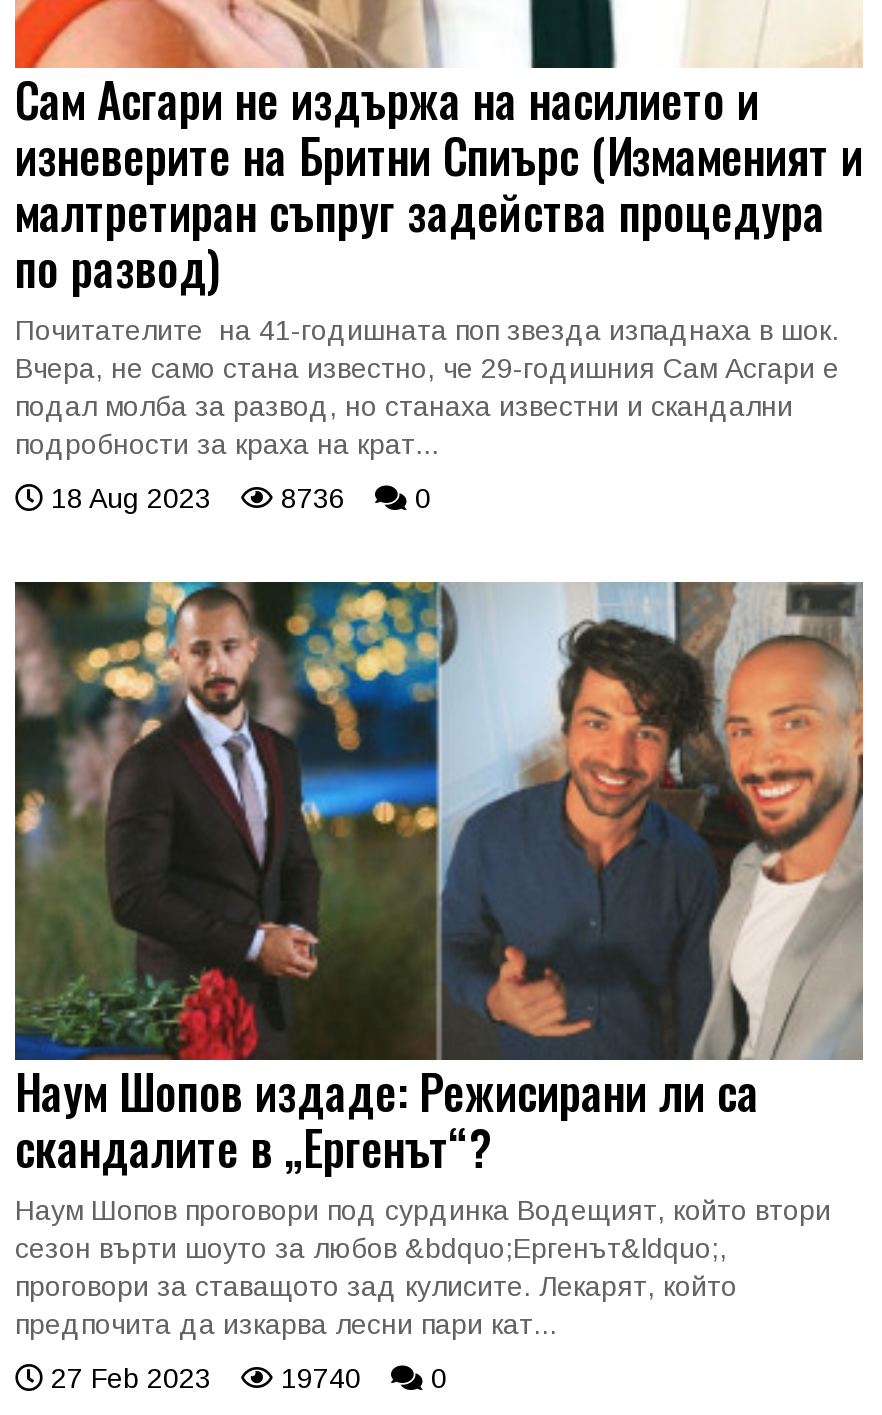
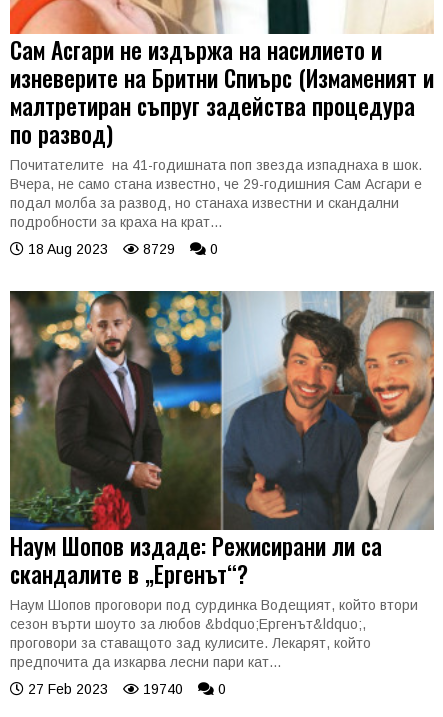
[43,482,431,514] 18 Aug 2023 8736 0 -> [24,241,218,257] 18 Aug 2023 8729 0

